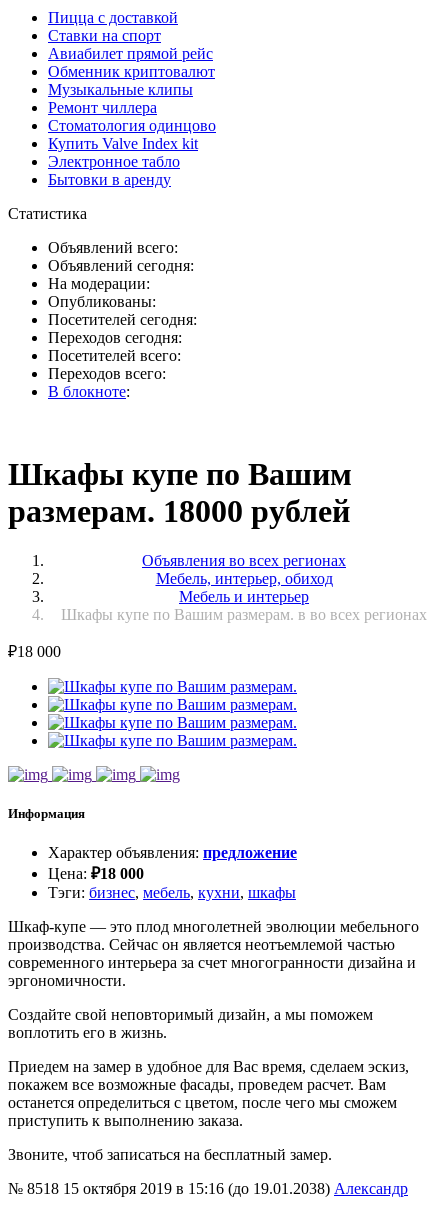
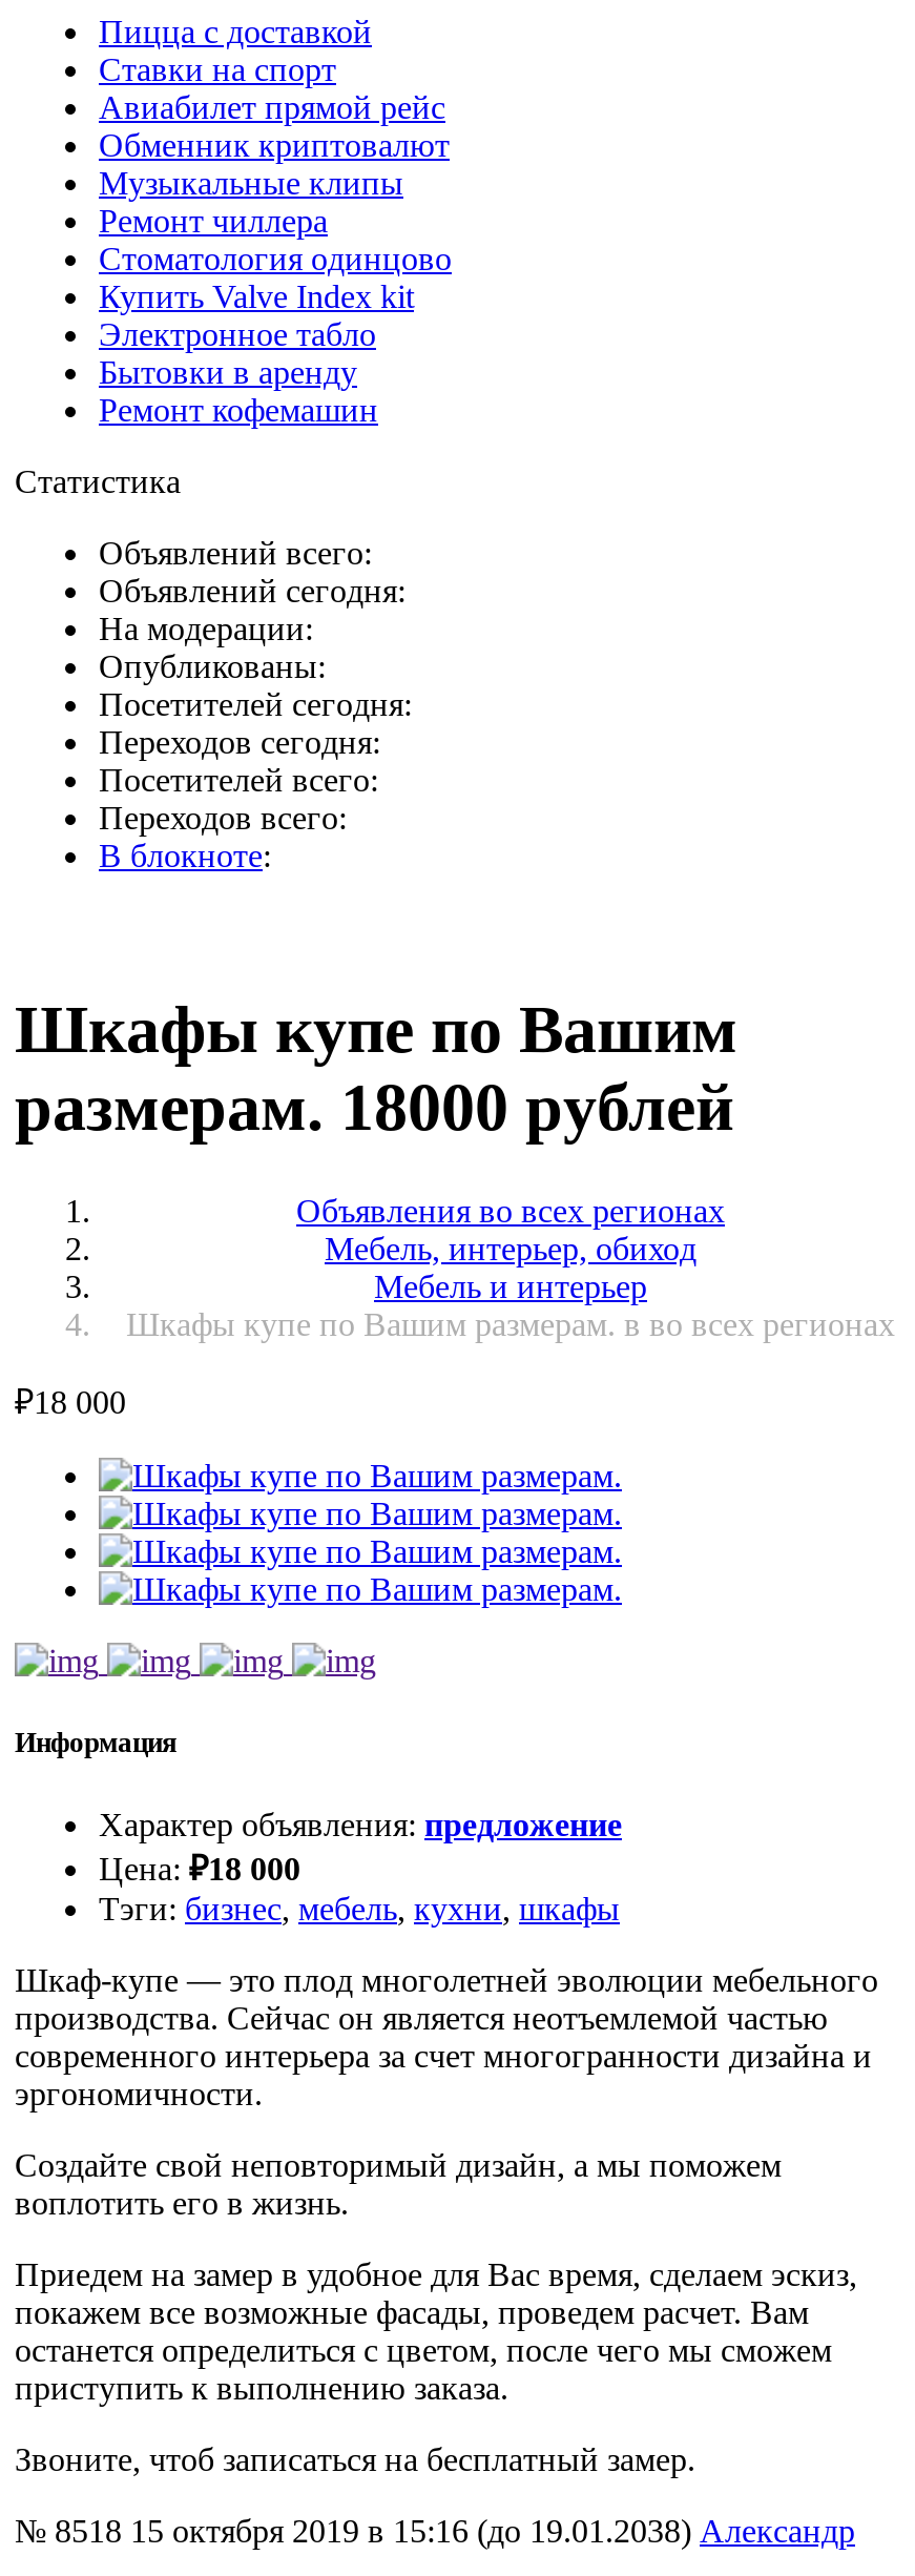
none -> [99,392,378,428] Ремонт кофемашин

